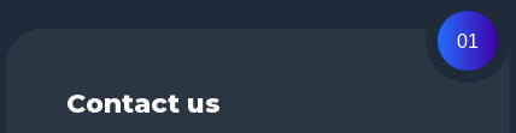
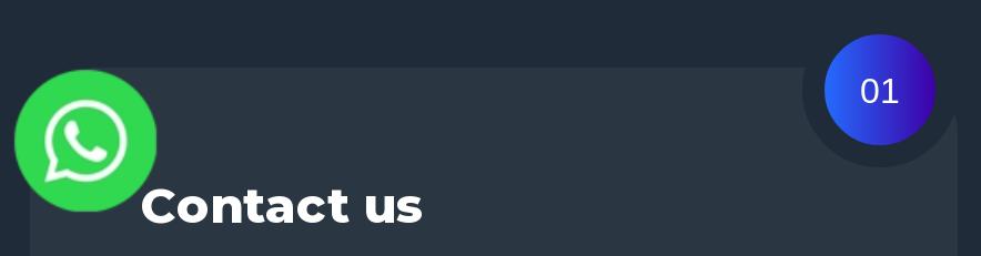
none -> [12,69,159,213] [image]

